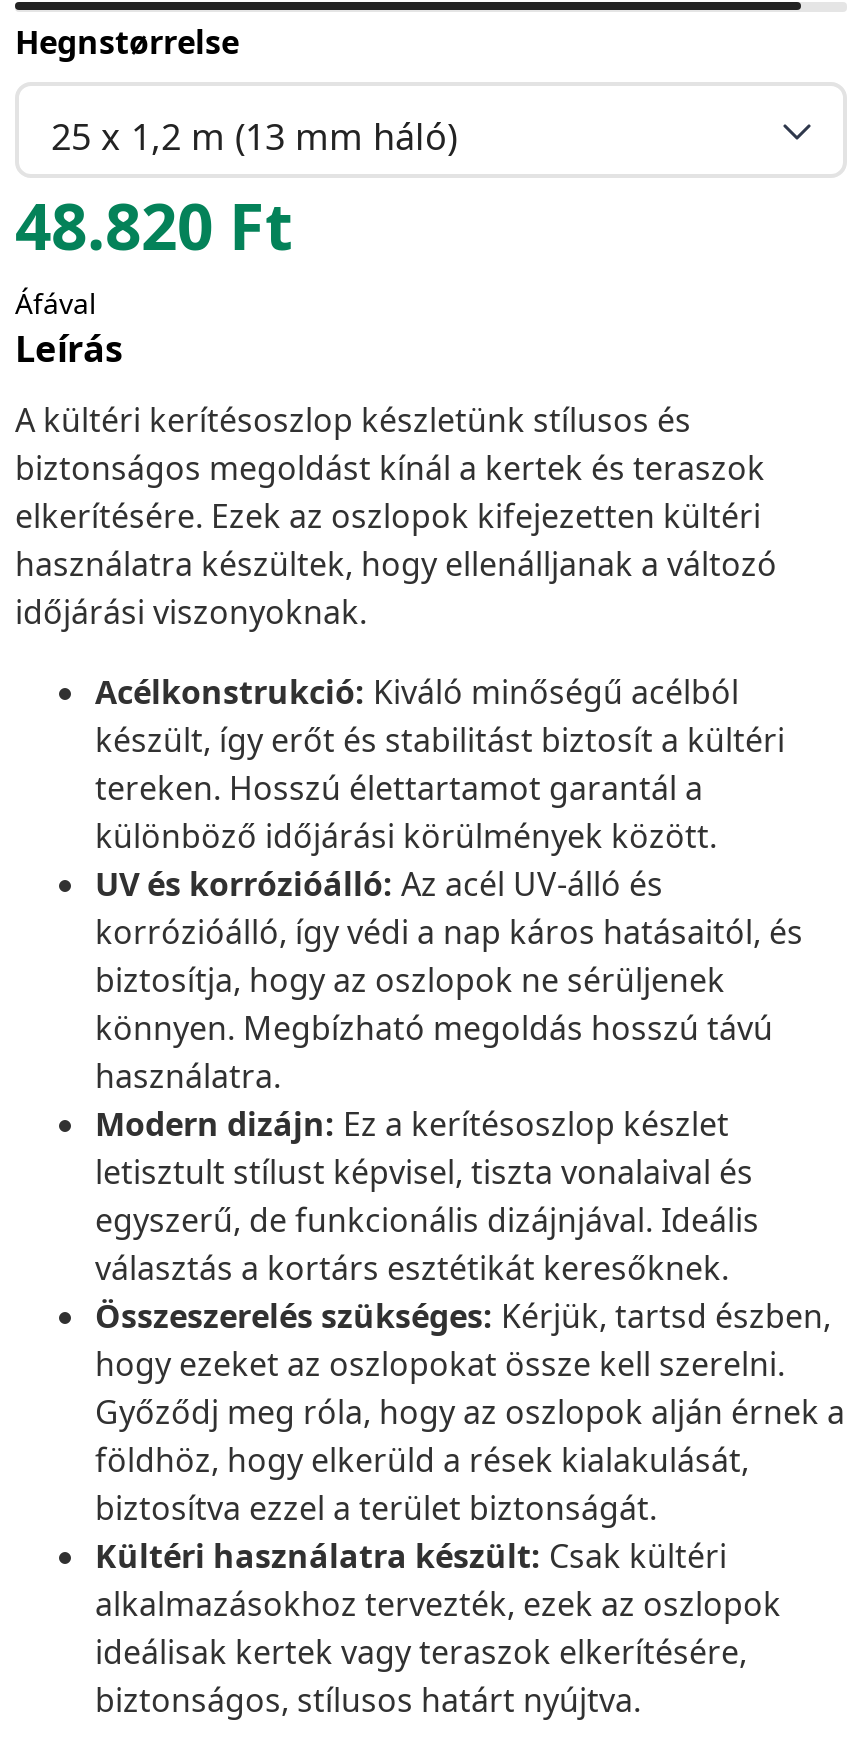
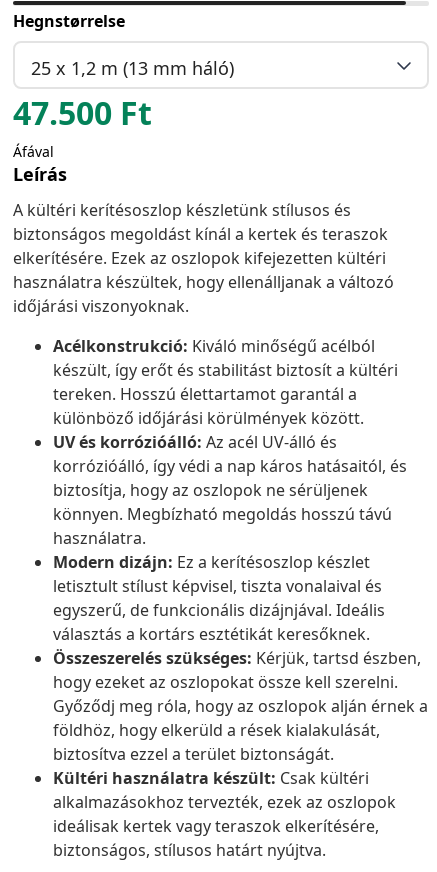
[15,182,293,268] 48.820 Ft -> [13,91,152,134] 47.500 Ft

